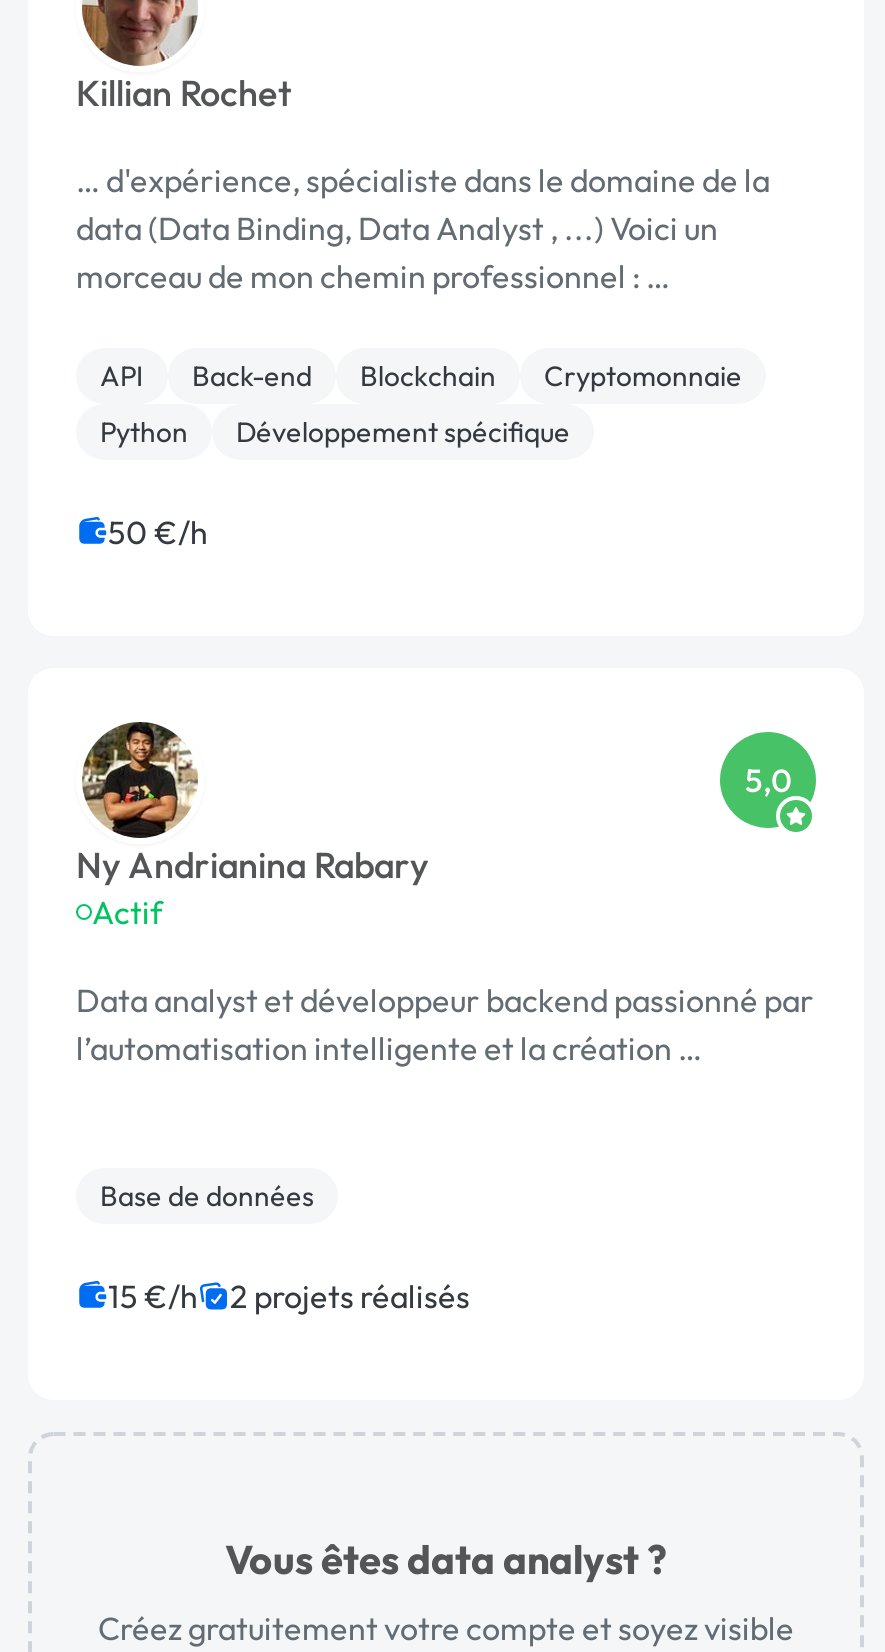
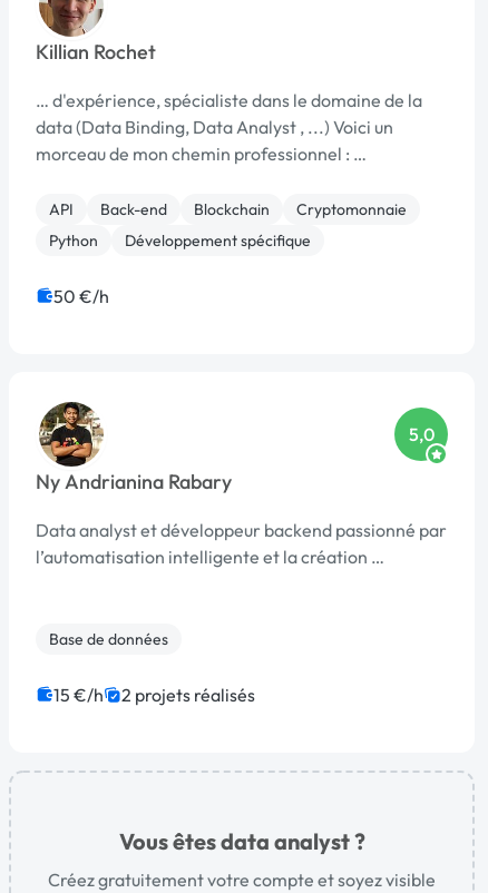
[92,892,162,932] Actif -> none

